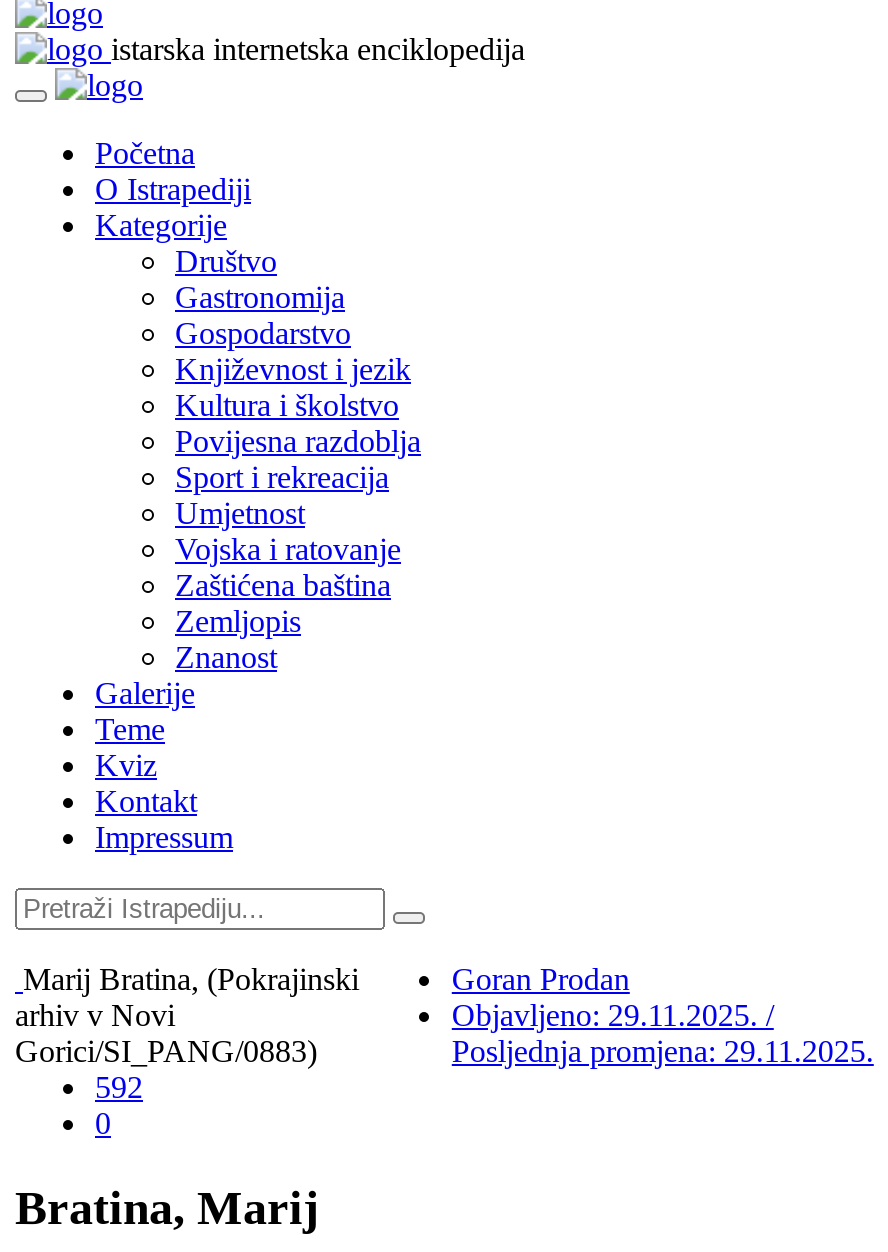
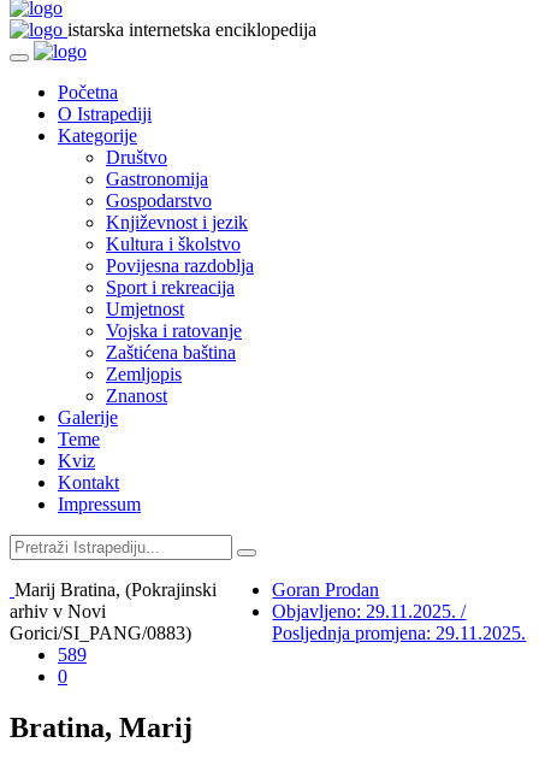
[95,1070,143,1104] 592 -> [58,644,87,665] 589

